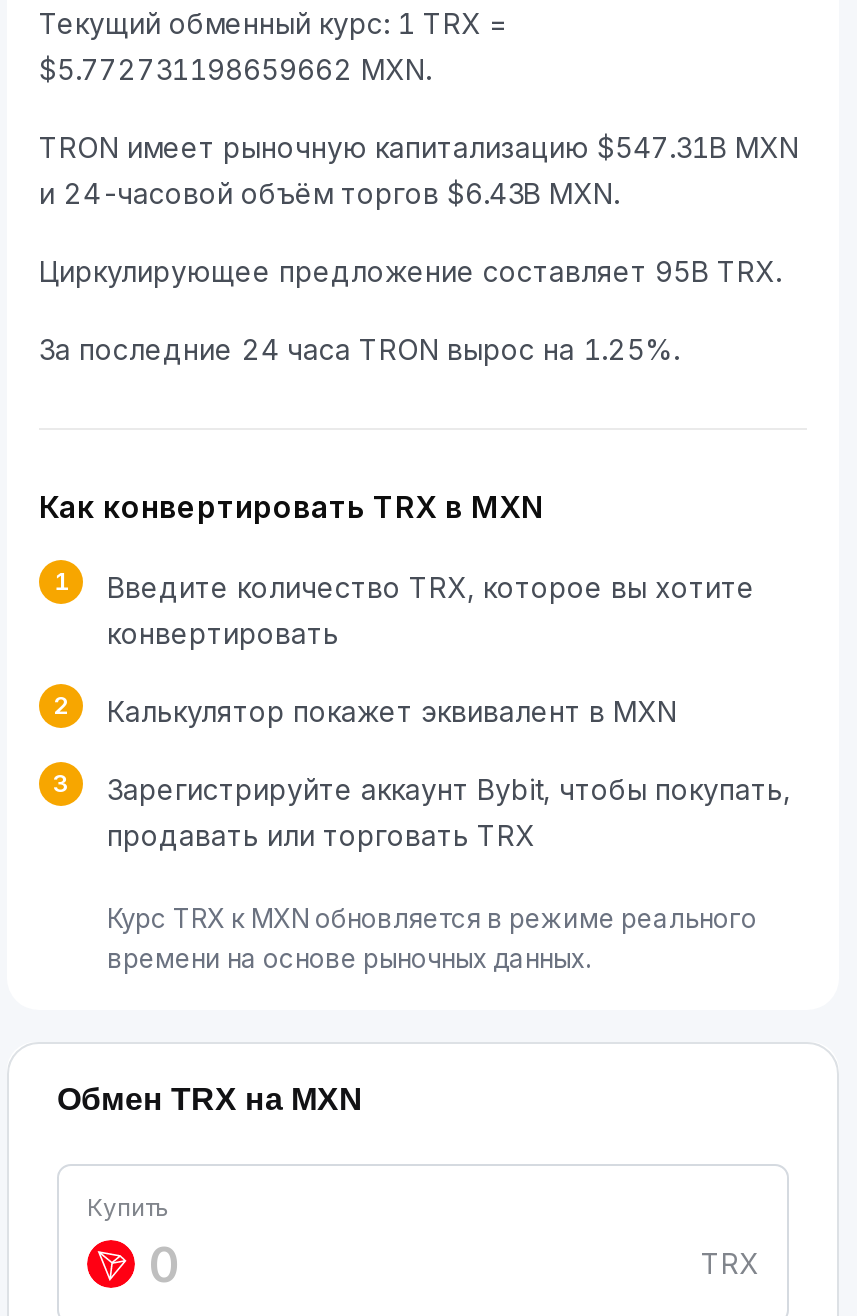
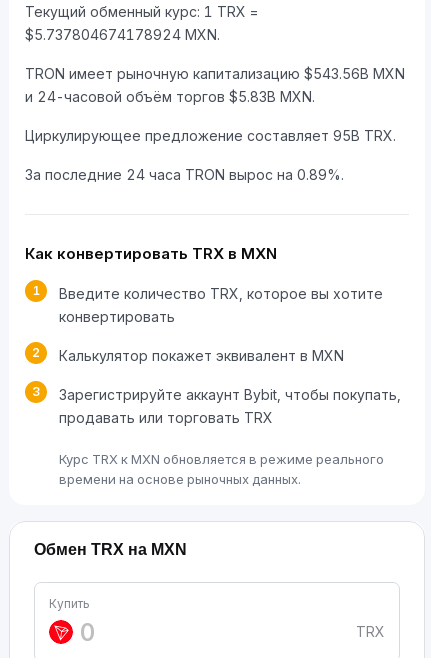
[39,52,431,86] $5.772731198659662 MXN. -> [25,26,220,43] $5.737804674178924 MXN.
[39,130,799,164] TRON имеет рыночную капитализацию $547.31B MXN -> [25,65,405,82] TRON имеет рыночную капитализацию $543.56B MXN
[39,176,619,210] и 24-часовой объём торгов $6.43B MXN. -> [25,88,315,105] и 24-часовой объём торгов $5.83B MXN.
[39,332,679,366] За последние 24 часа TRON вырос на 1.25%. -> [25,166,344,183] За последние 24 часа TRON вырос на 0.89%.

